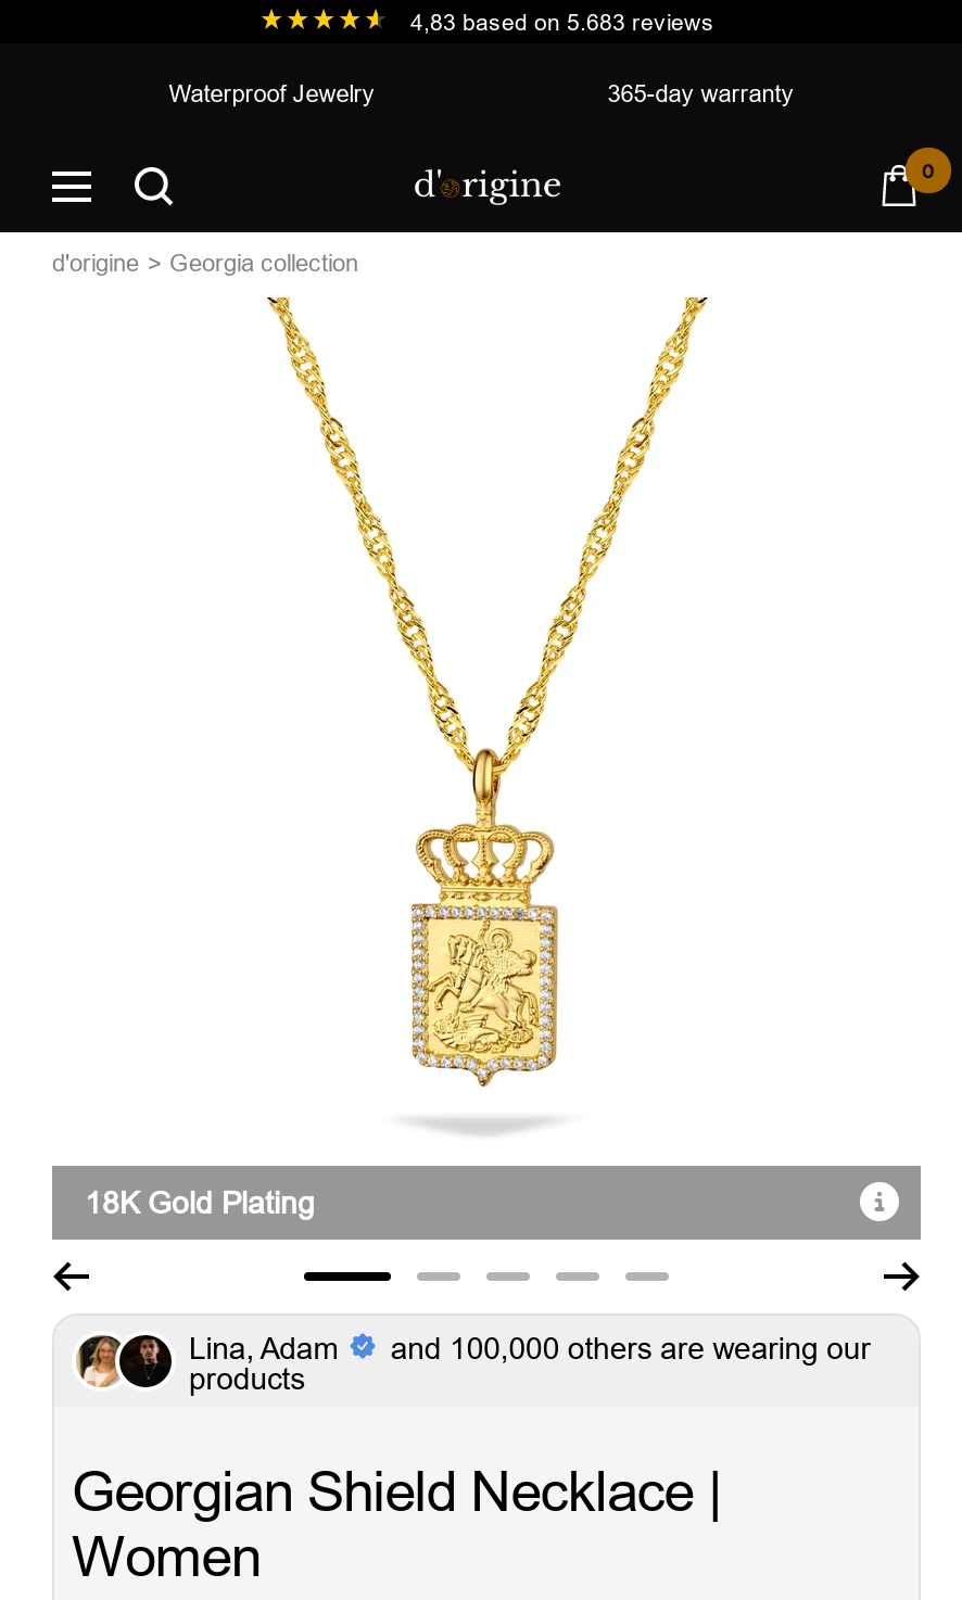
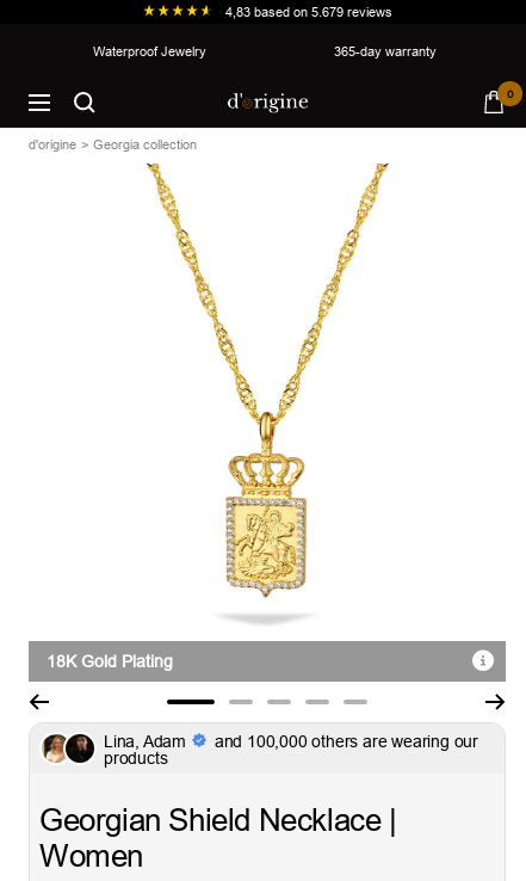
[410,9,714,35] 4,83 based on 5.683 reviews -> [225,5,392,19] 4,83 based on 5.679 reviews

